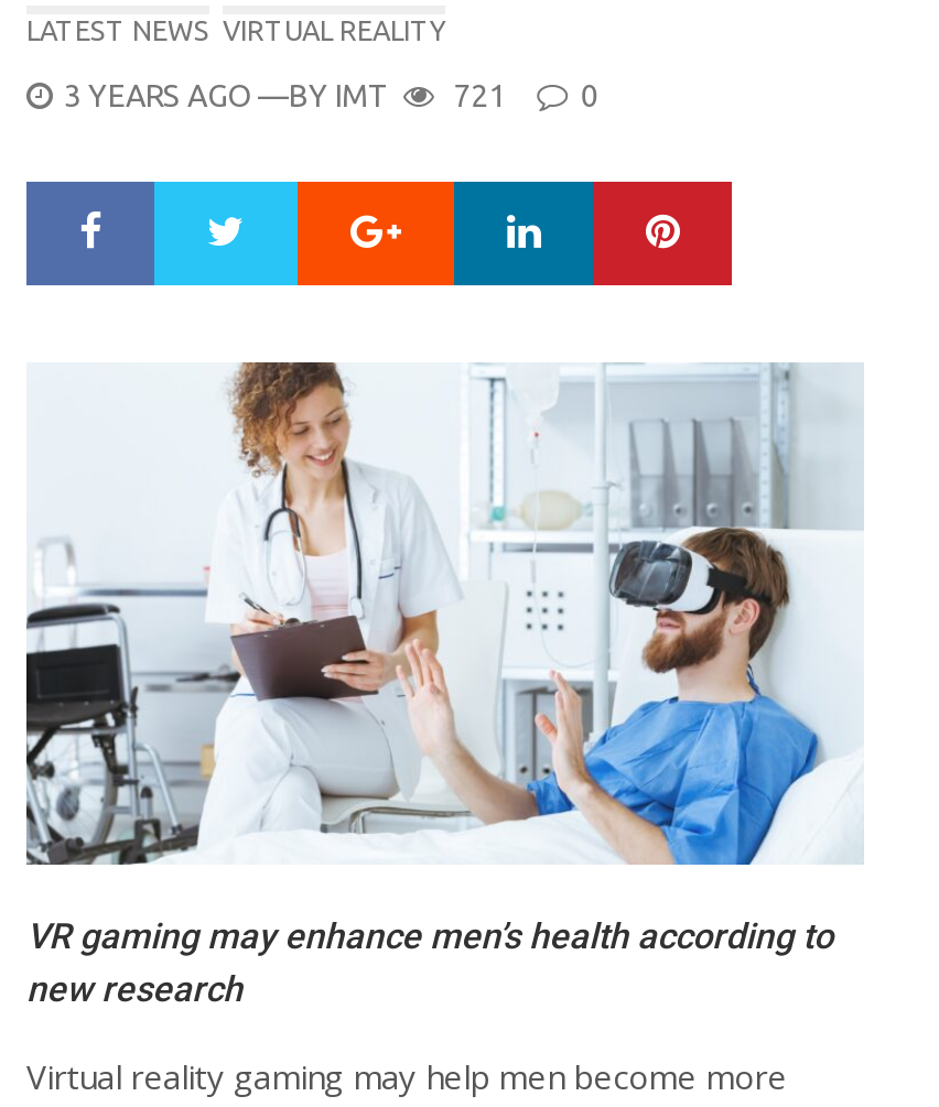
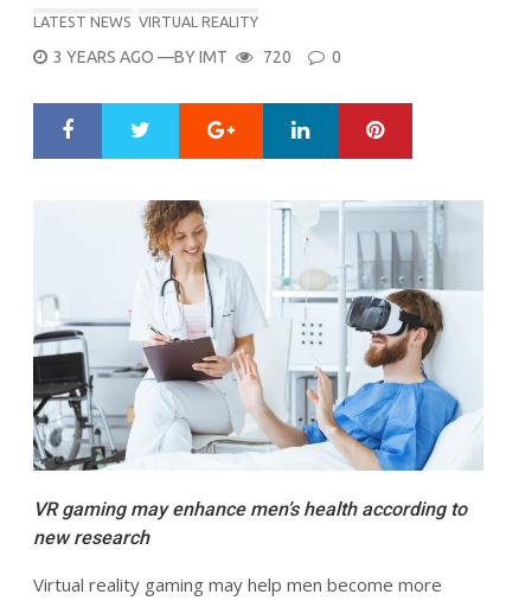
[447,78,506,113] 721 -> [259,47,291,66] 720

